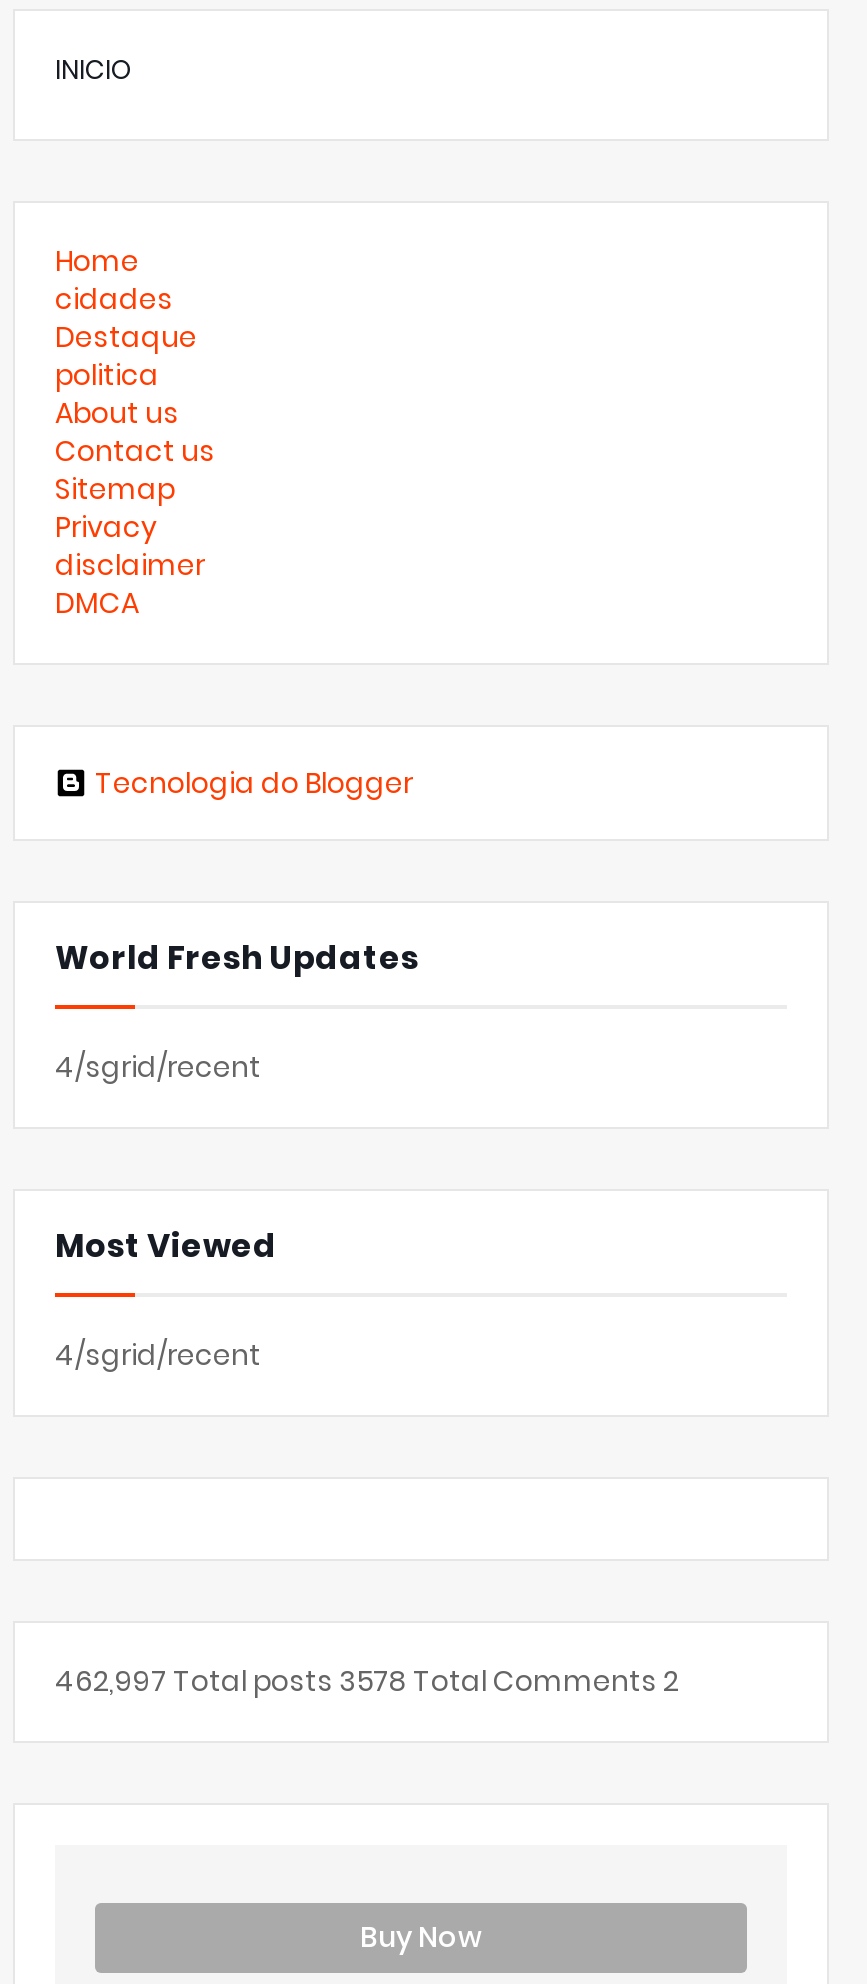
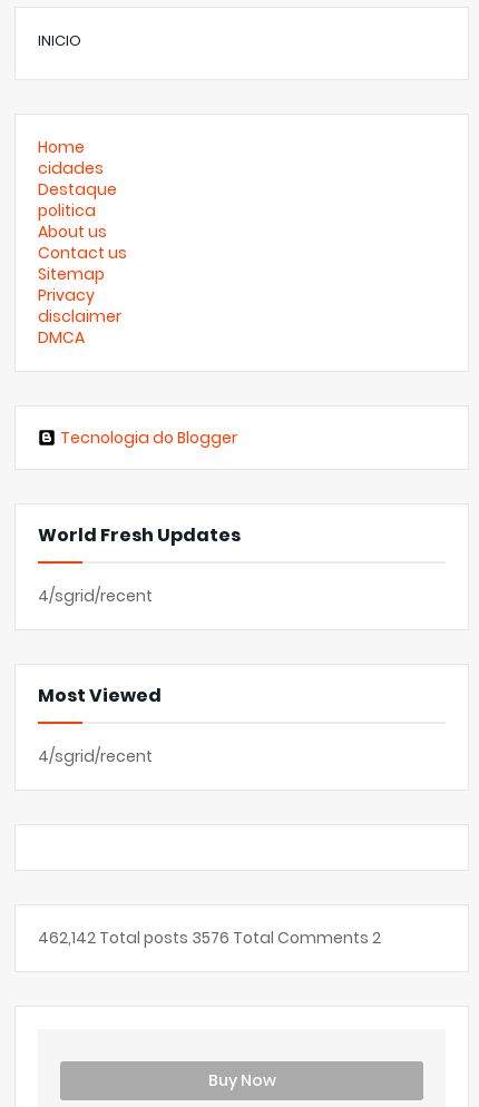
[55,1661,679,1701] 462,997 Total posts 3578 Total Comments 2 -> [38,926,381,949] 462,142 Total posts 3576 Total Comments 2

